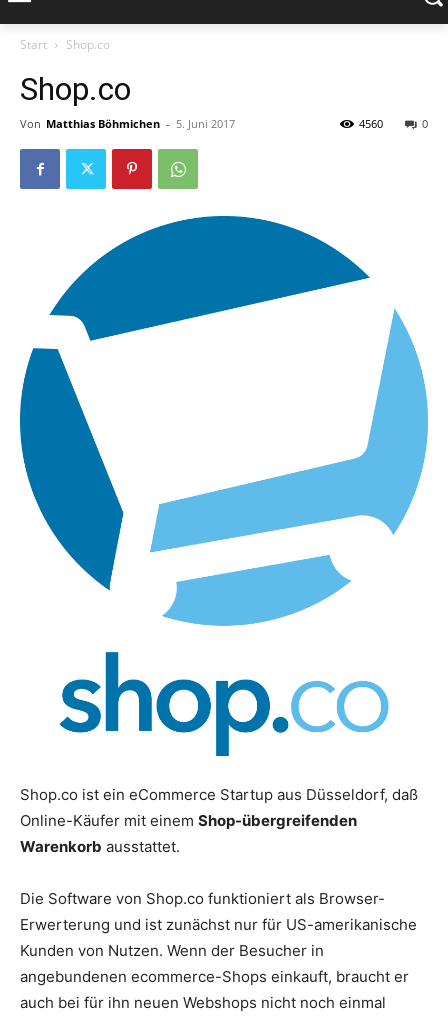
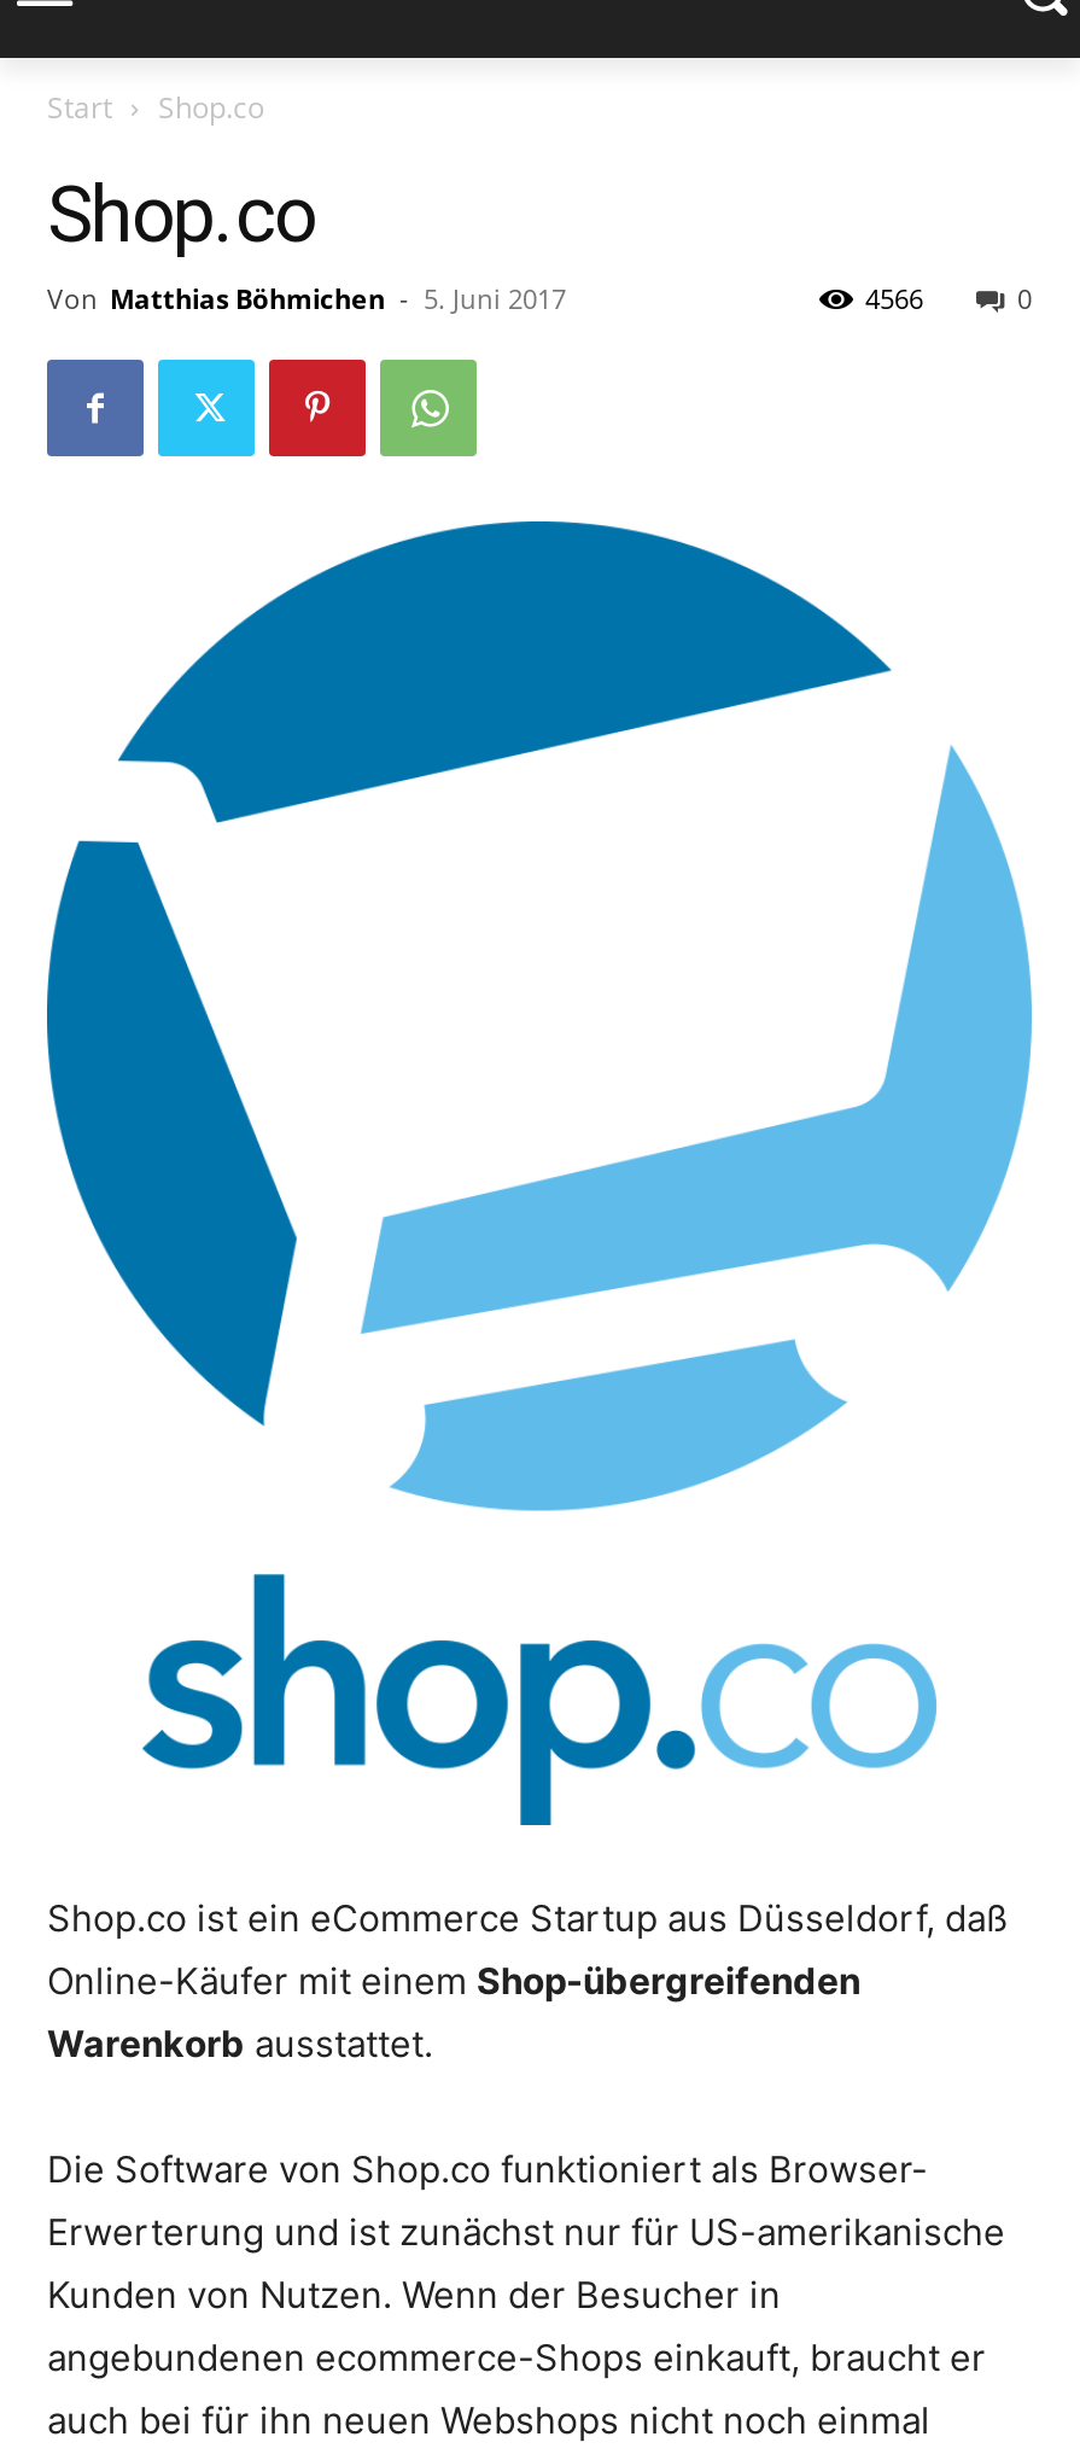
[359,116,383,131] 4560 -> [865,280,923,316] 4566

